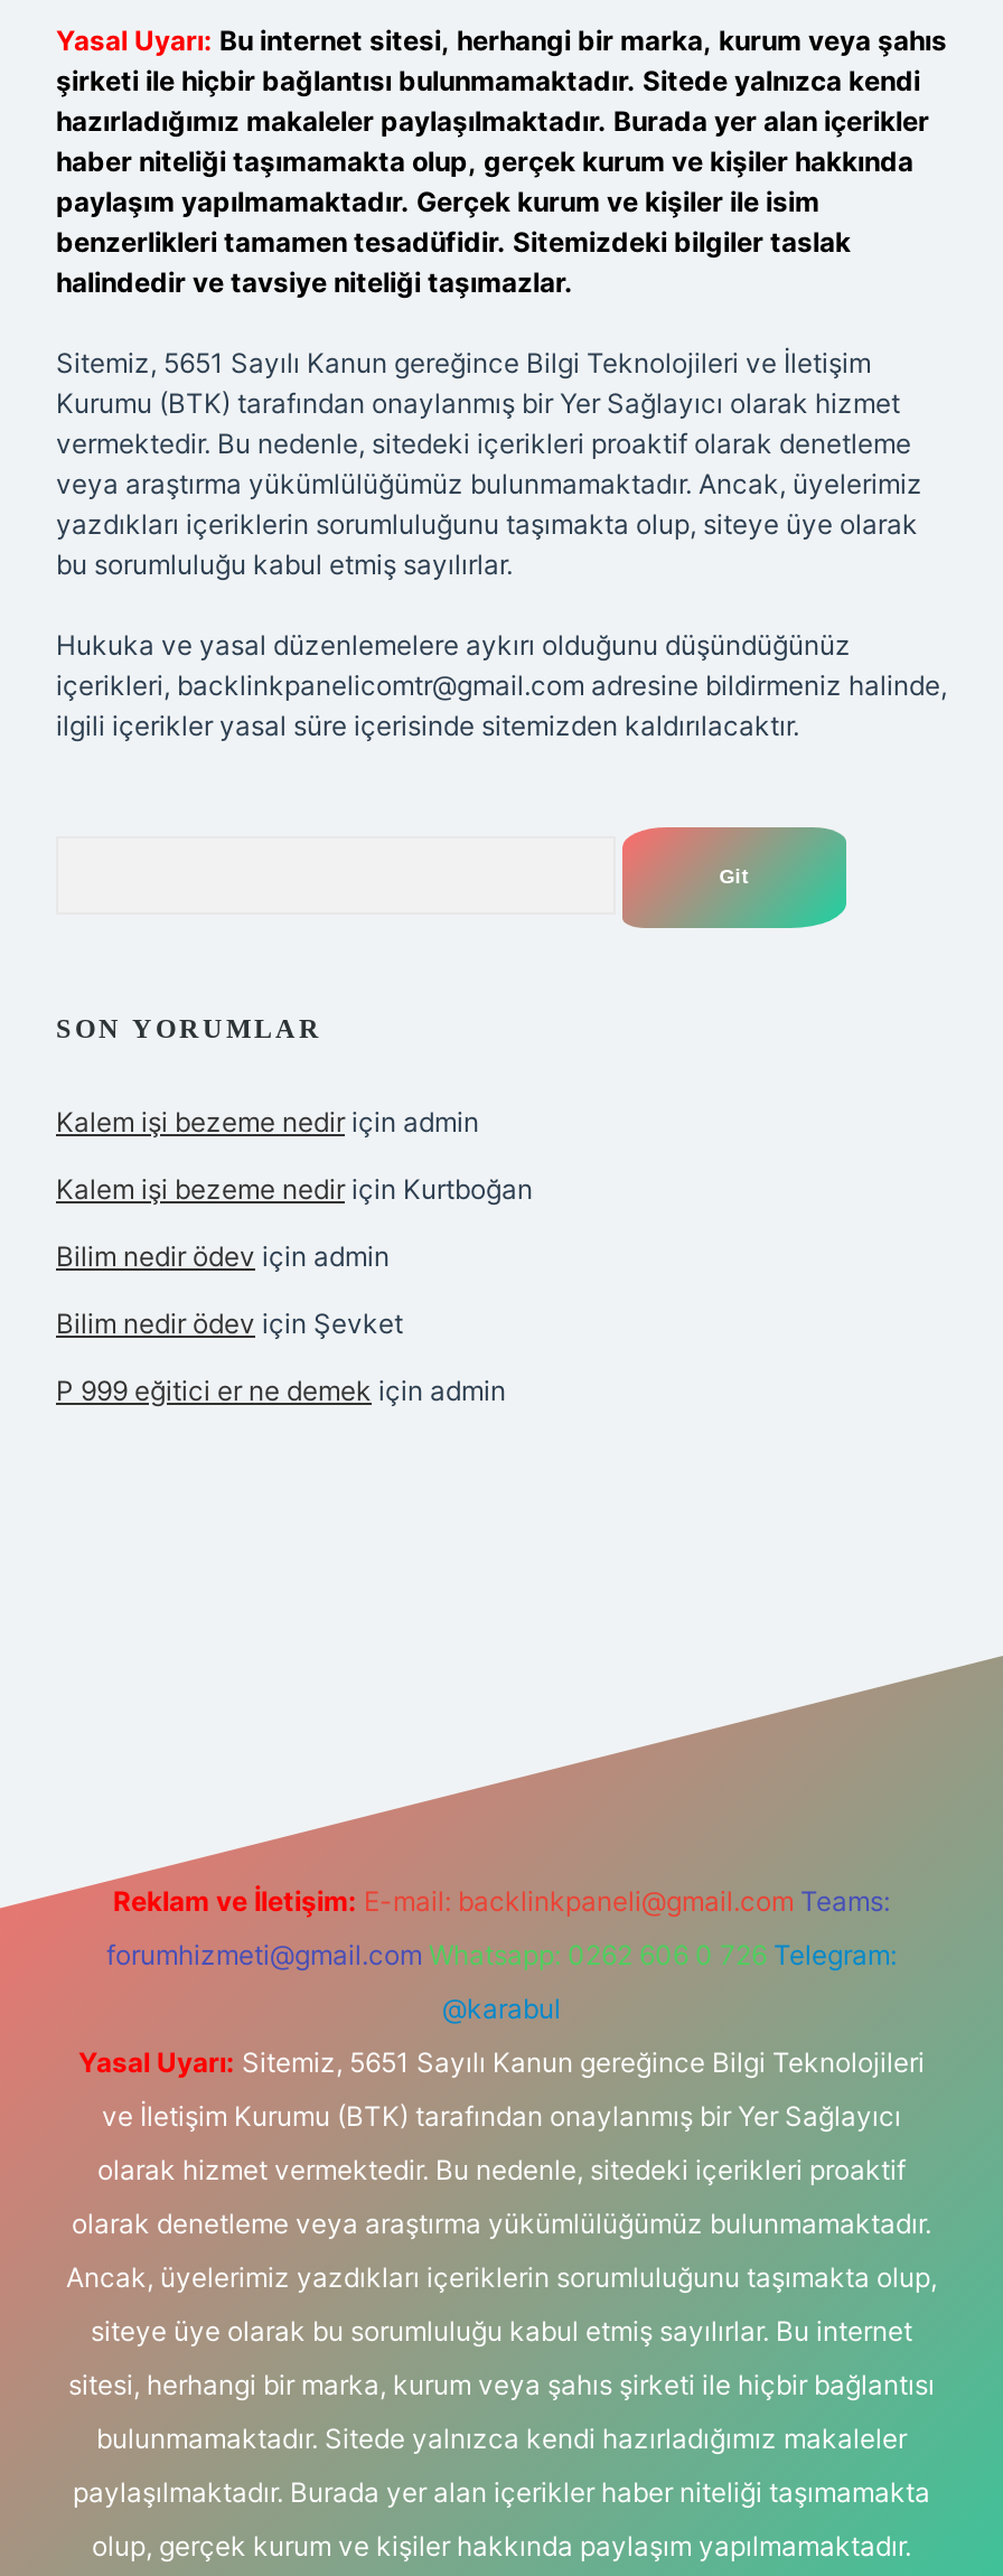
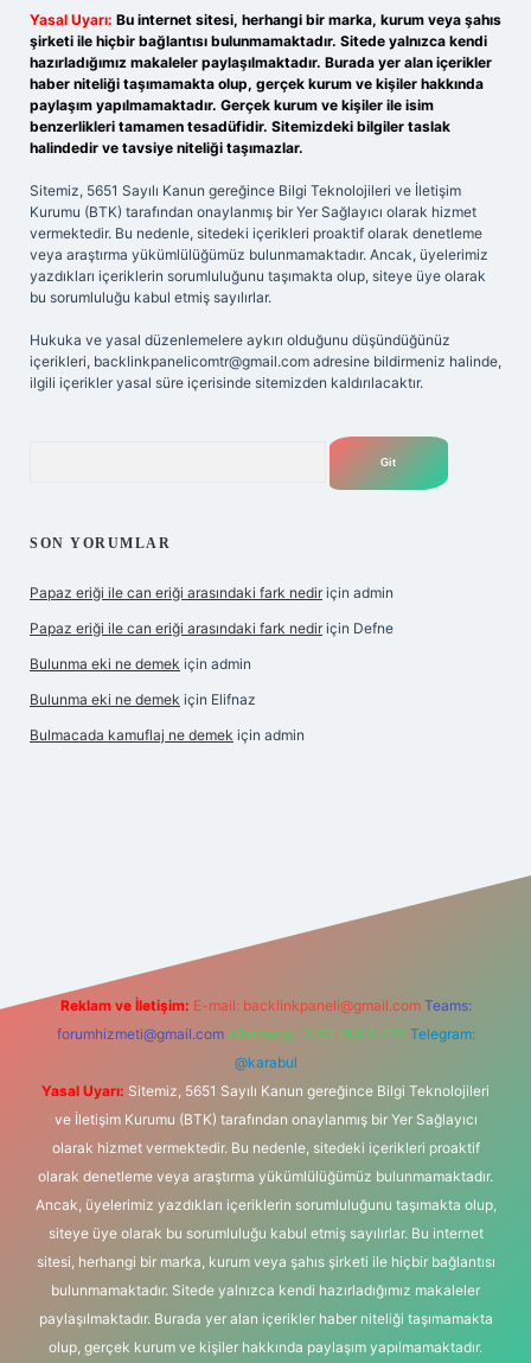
[56,1105,479,1139] Kalem işi bezeme nedir için admin -> [30,584,394,601] Papaz eriği ile can eriği arasındaki fark nedir için admin
[56,1172,533,1206] Kalem işi bezeme nedir için Kurtboğan -> [30,619,394,637] Papaz eriği ile can eriği arasındaki fark nedir için Defne
[56,1239,390,1273] Bilim nedir ödev için admin -> [30,655,251,673] Bulunma eki ne demek için admin
[56,1306,403,1340] Bilim nedir ödev için Şevket -> [30,690,256,708] Bulunma eki ne demek için Elifnaz
[56,1374,506,1407] P 999 eğitici er ne demek için admin -> [30,726,305,744] Bulmacada kamuflaj ne demek için admin

